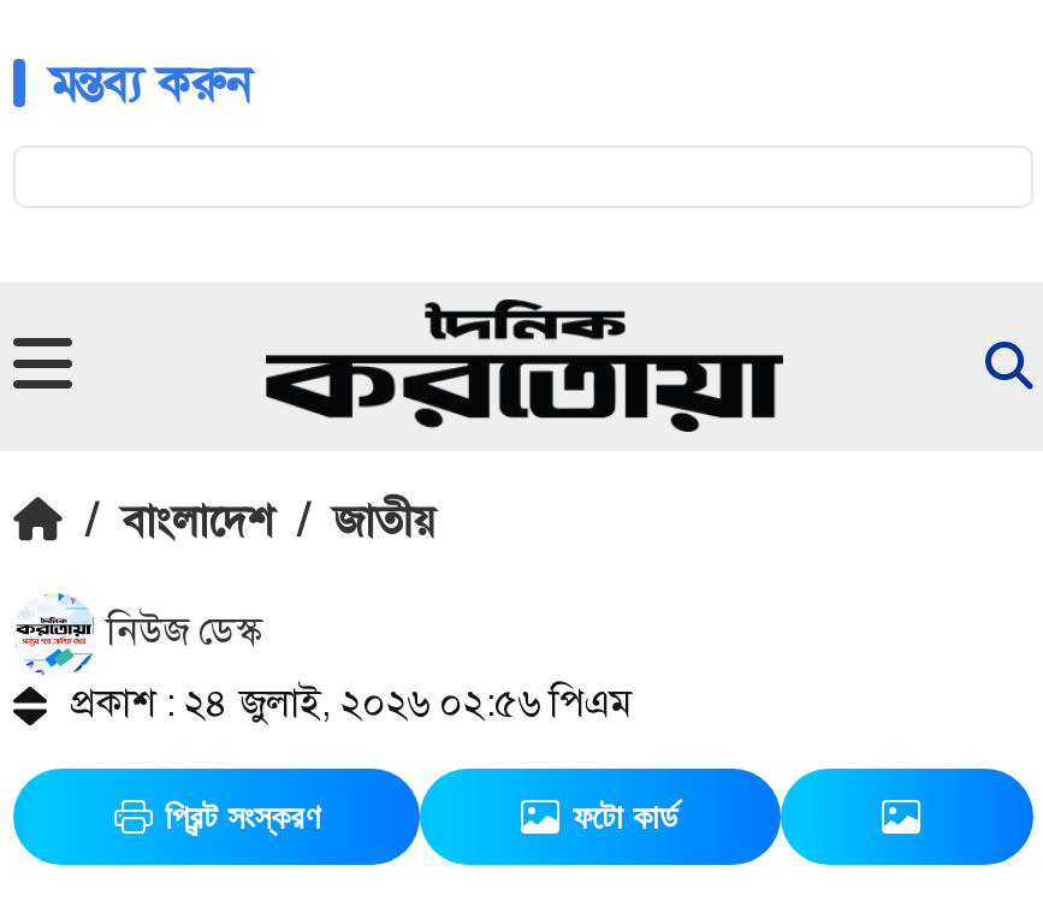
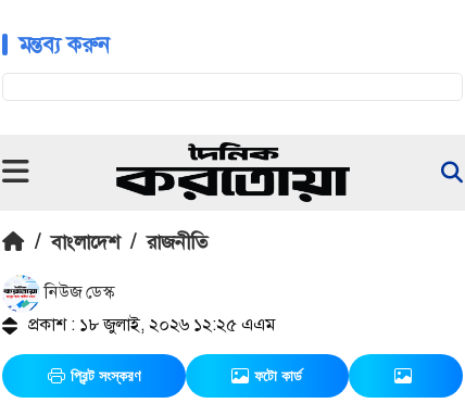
[85,492,437,549] / বাংলাদেশ / জাতীয় -> [35,229,208,255] / বাংলাদেশ / রাজনীতি
[71,677,631,727] প্রকাশ : ২৪ জুলাই, ২০২৬ ০২:৫৬ পিএম -> [28,313,275,335] প্রকাশ : ১৮ জুলাই, ২০২৬ ১২:২৫ এএম

